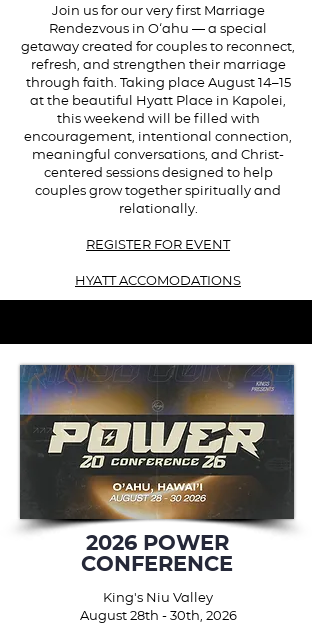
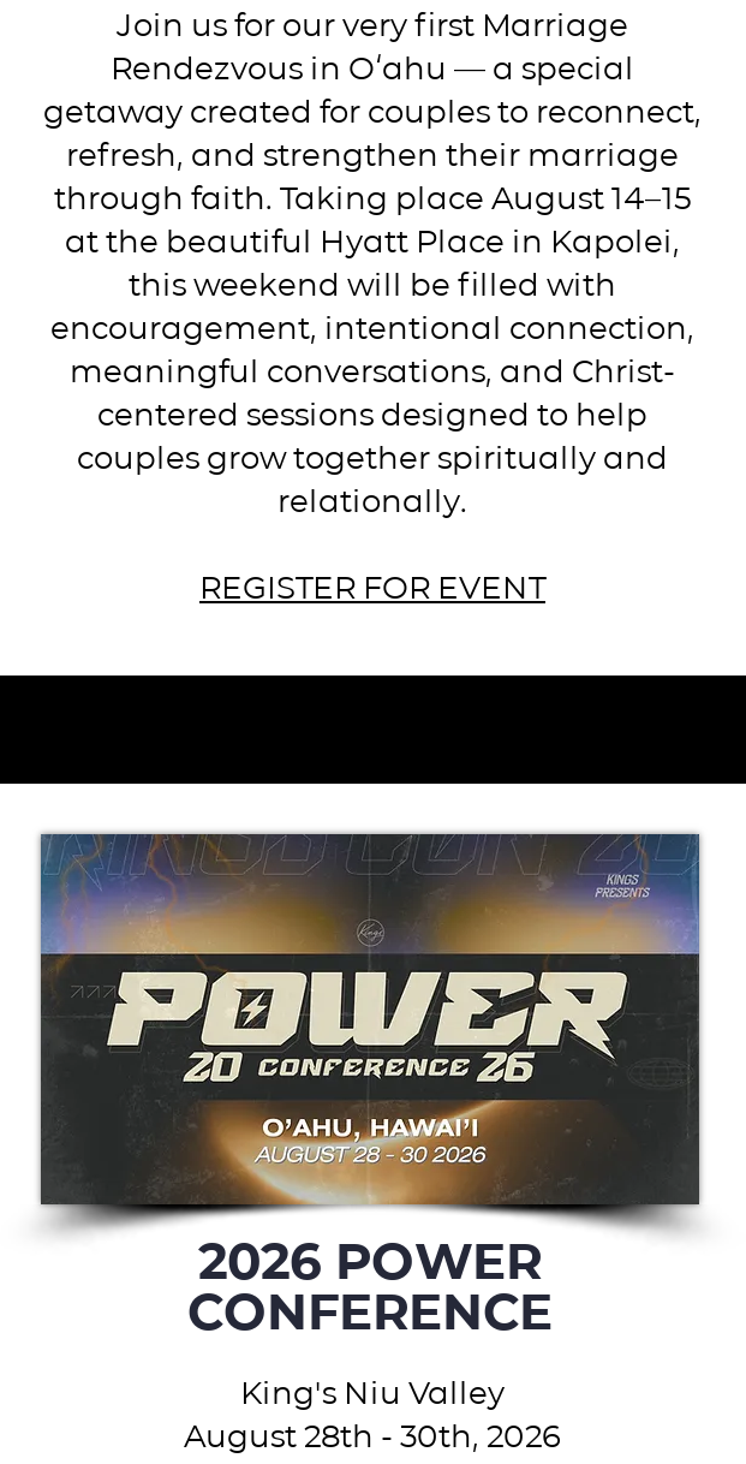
[75,270,241,289] HYATT ACCOMODATIONS -> none

